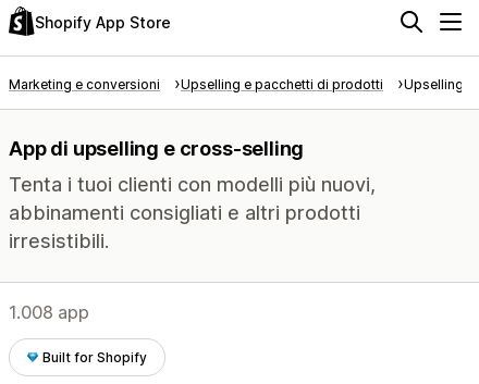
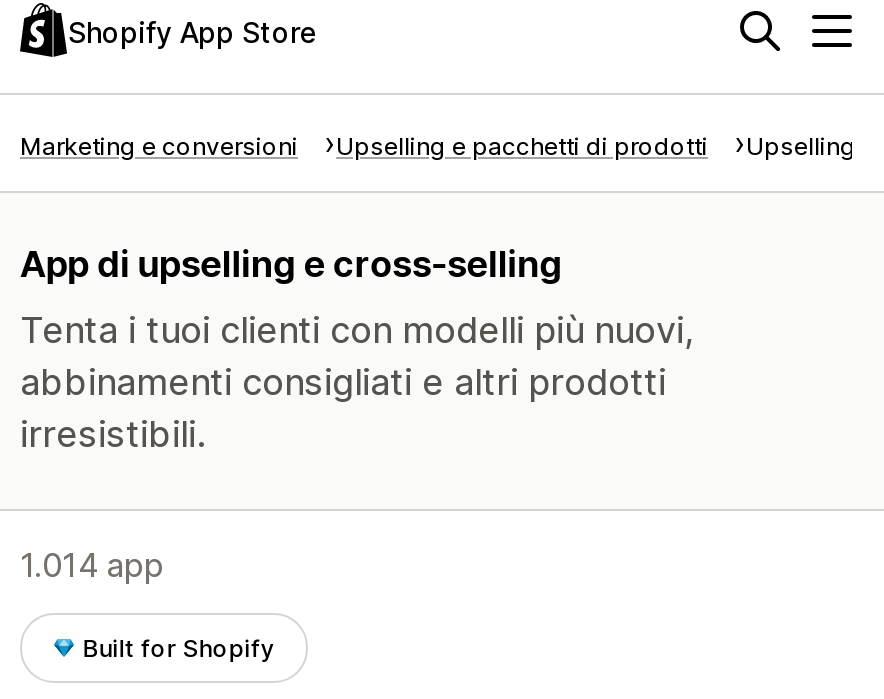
[9,301,89,323] 1.008 app -> [20,545,164,585] 1.014 app

